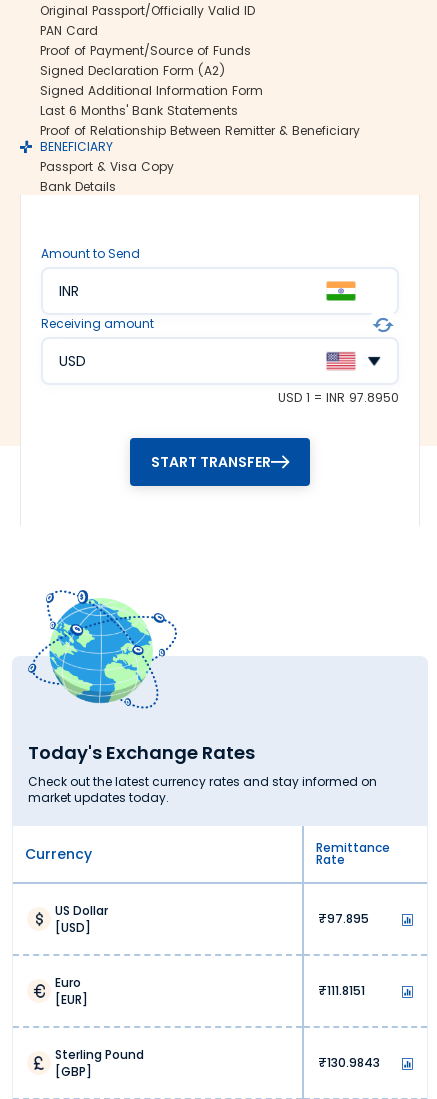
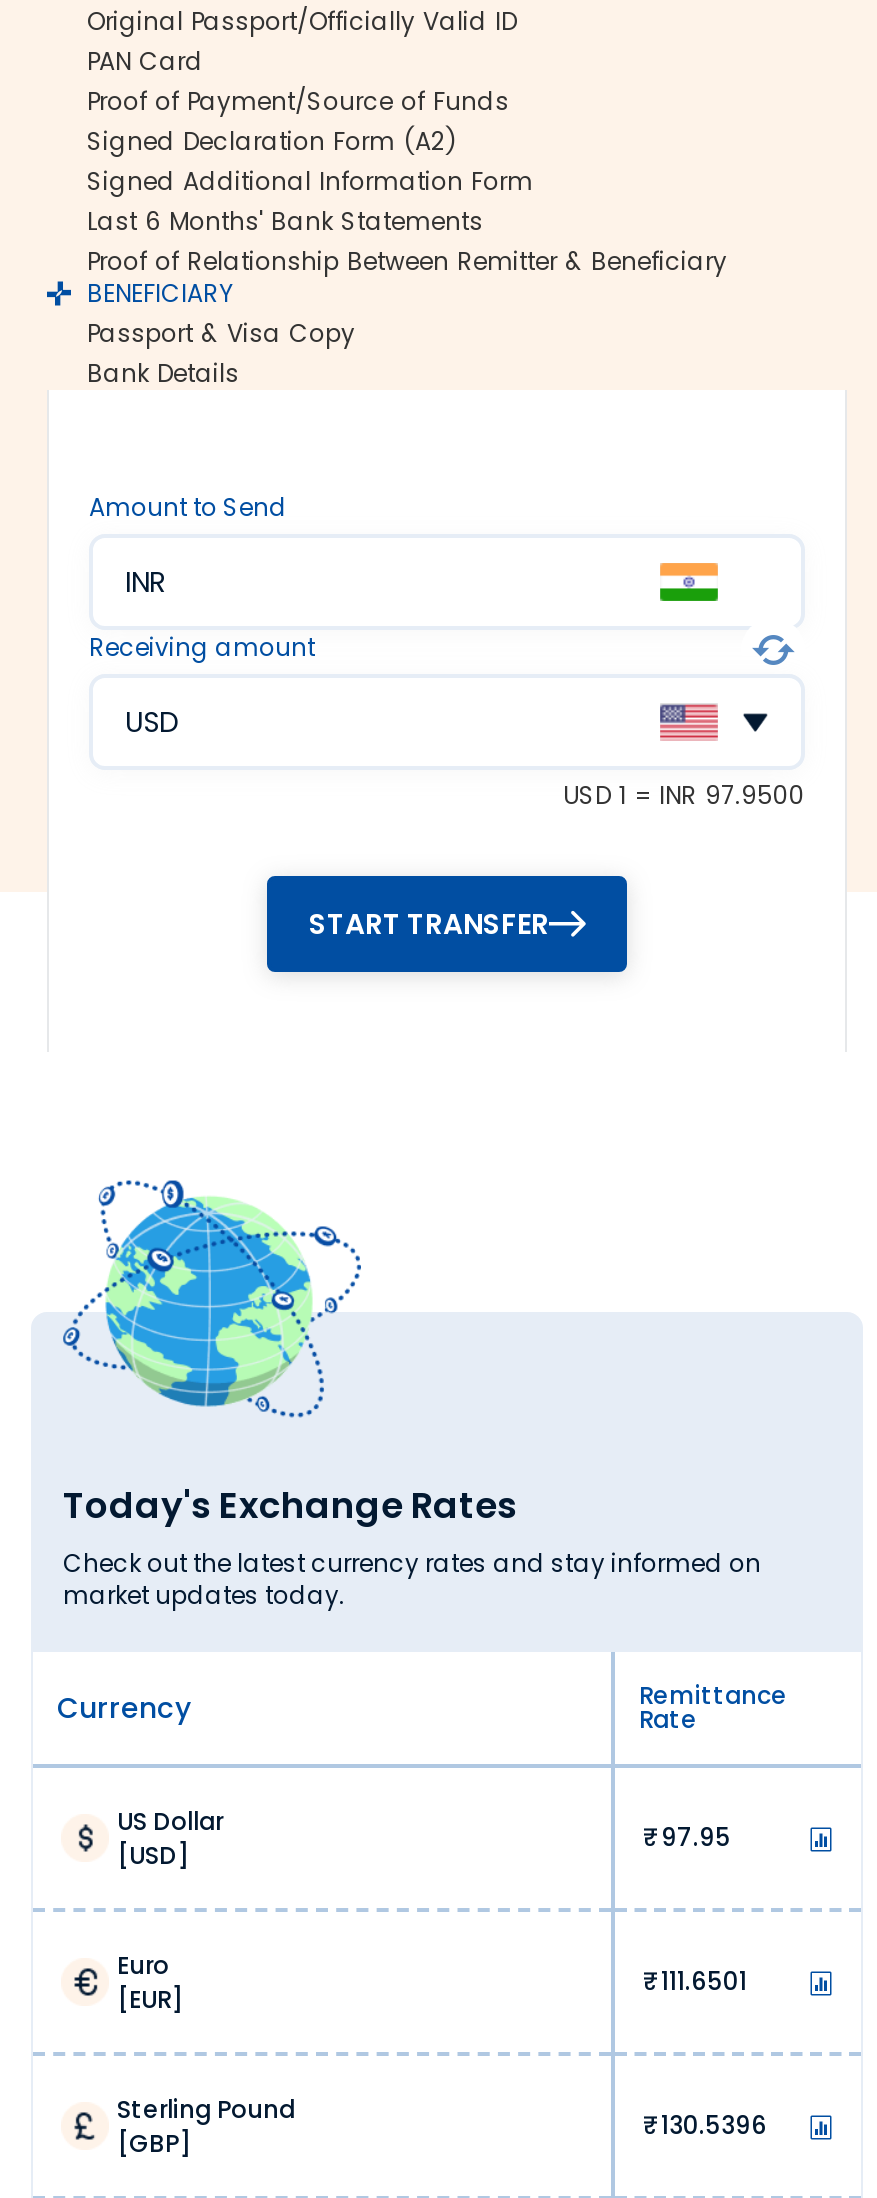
[278,389,399,406] USD 1 = INR 97.8950 -> [563,778,805,812] USD 1 = INR 97.9500
[327,909,369,926] 97.895 -> [661,1819,731,1853] 97.95
[327,981,365,998] 111.8151 -> [661,1963,747,1997] 111.6501
[327,1053,380,1070] 130.9843 -> [661,2107,767,2141] 130.5396

